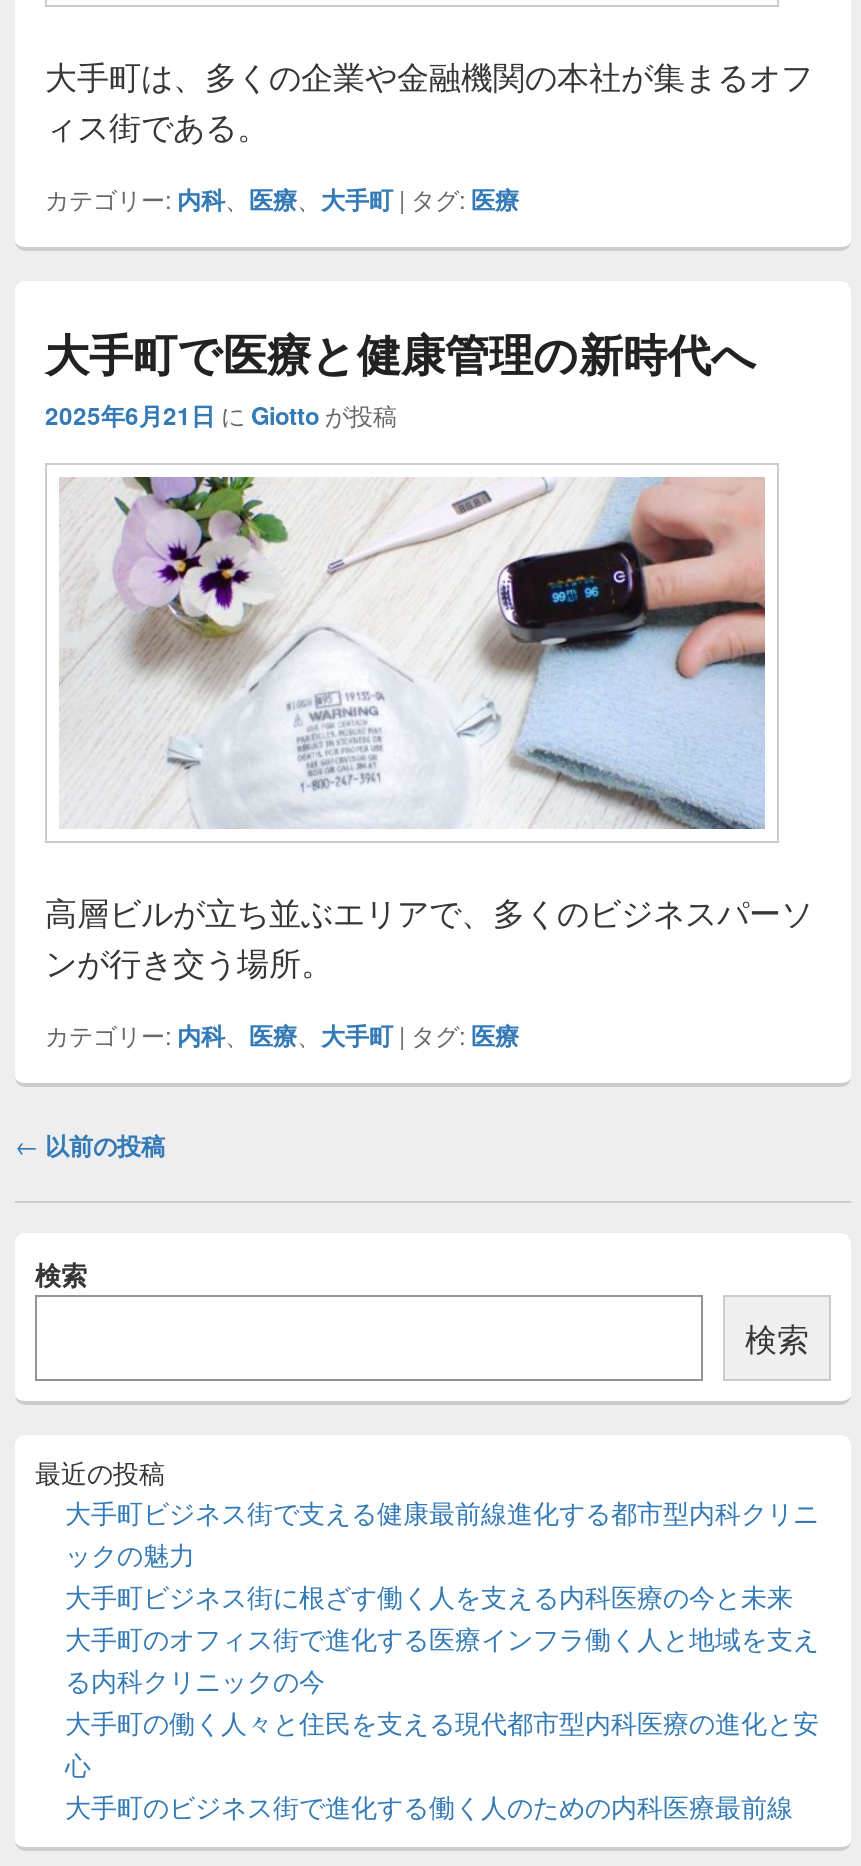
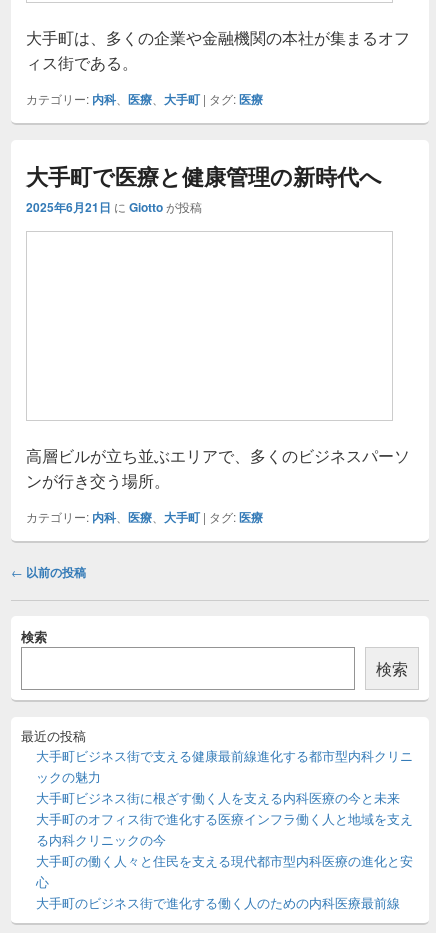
[59,475,767,831] [image] -> none

